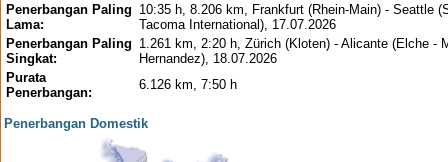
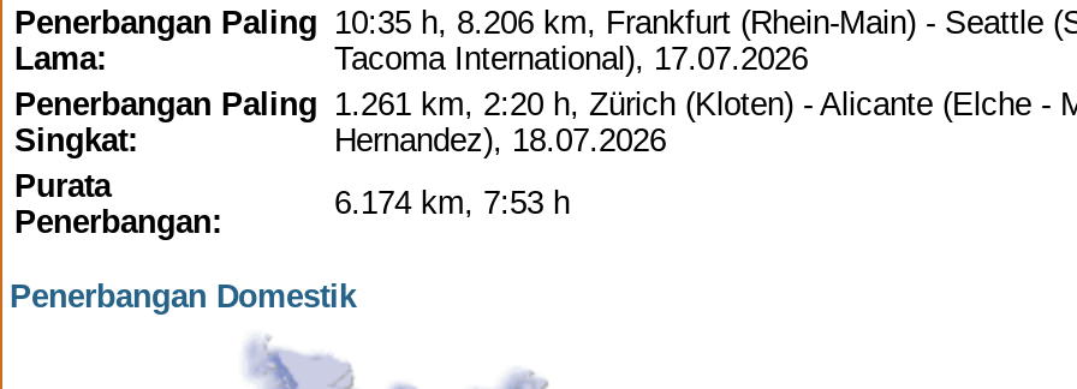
[139,77,237,92] 6.126 km, 7:50 h -> [334,185,570,221] 6.174 km, 7:53 h

